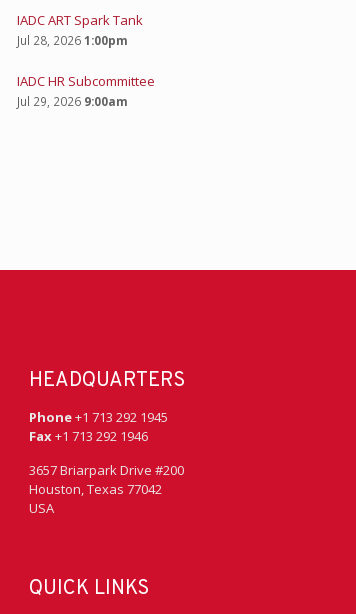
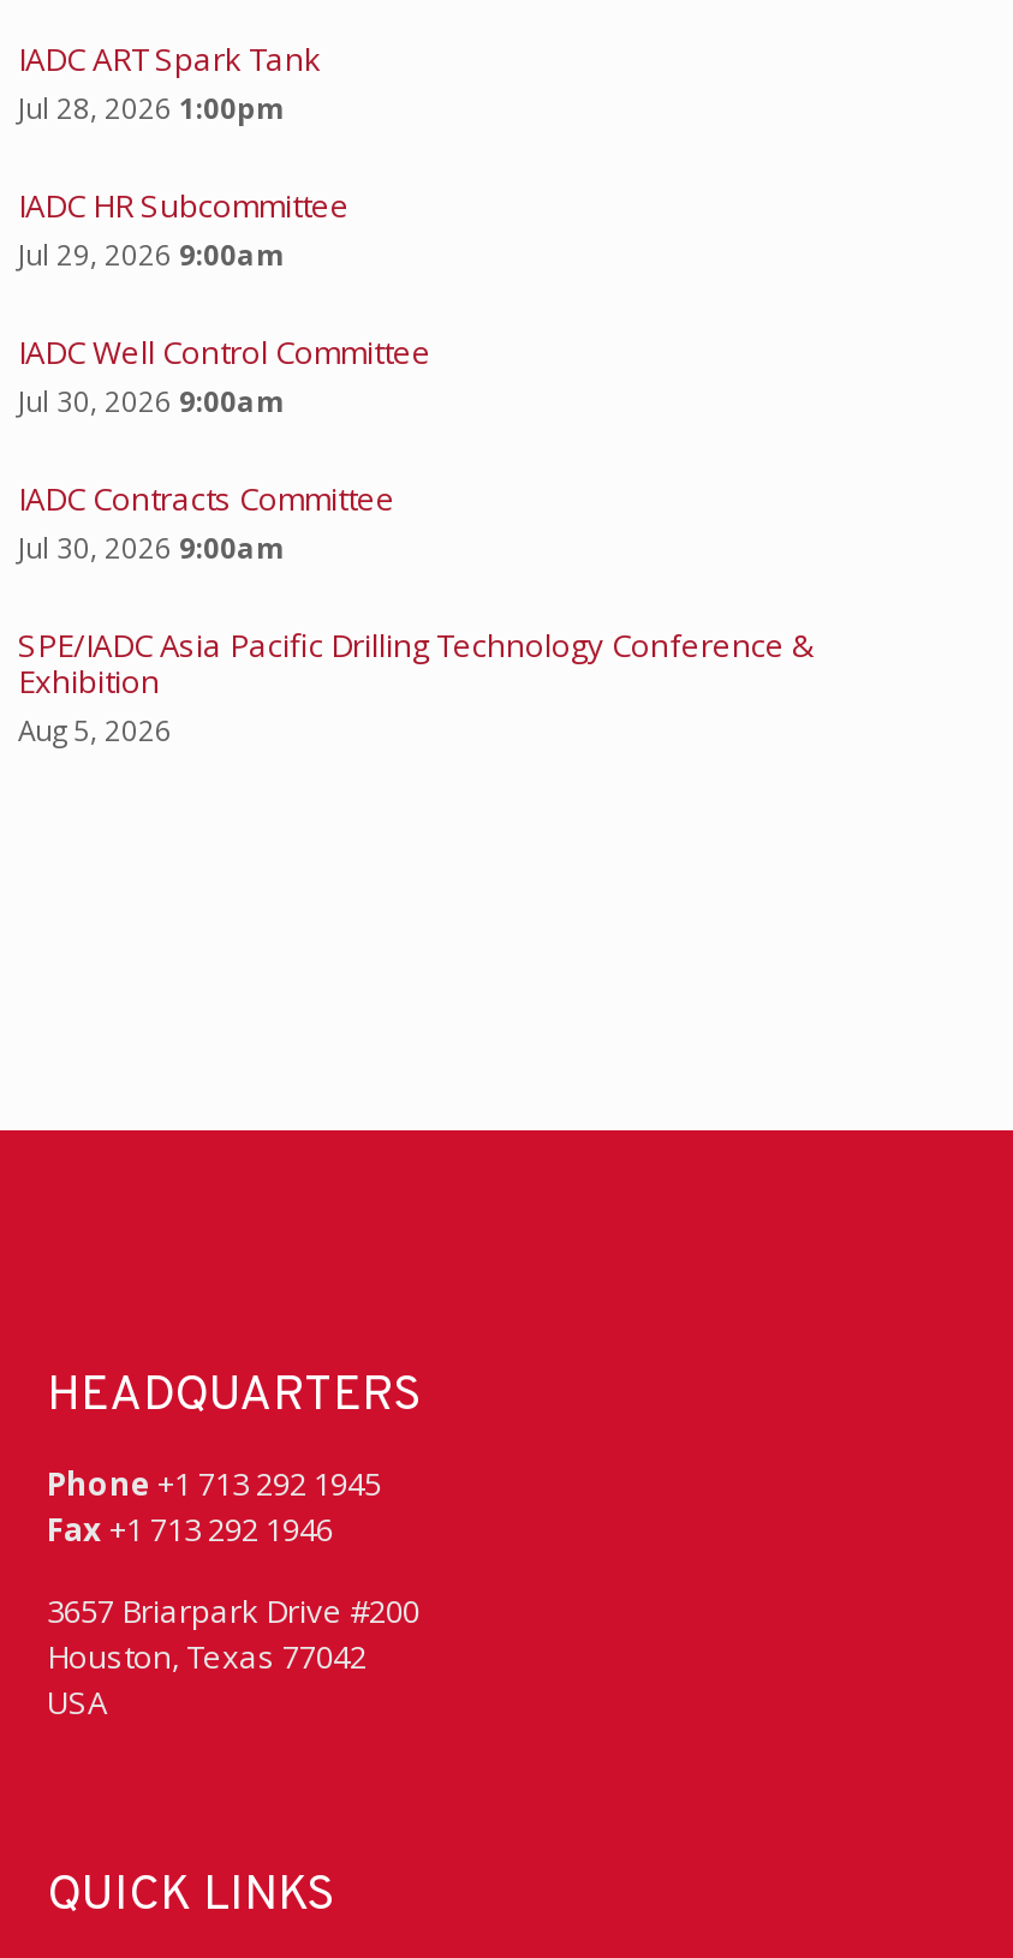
none -> [18,330,814,748] IADC Well Control Committee | Jul 30, 2026 9:00am | IADC Contracts Committee | Jul 30, 2026 9:00am | SPE/IADC Asia Pacific Drilling Technology Conference & | Exhibition | Aug 5, 2026

